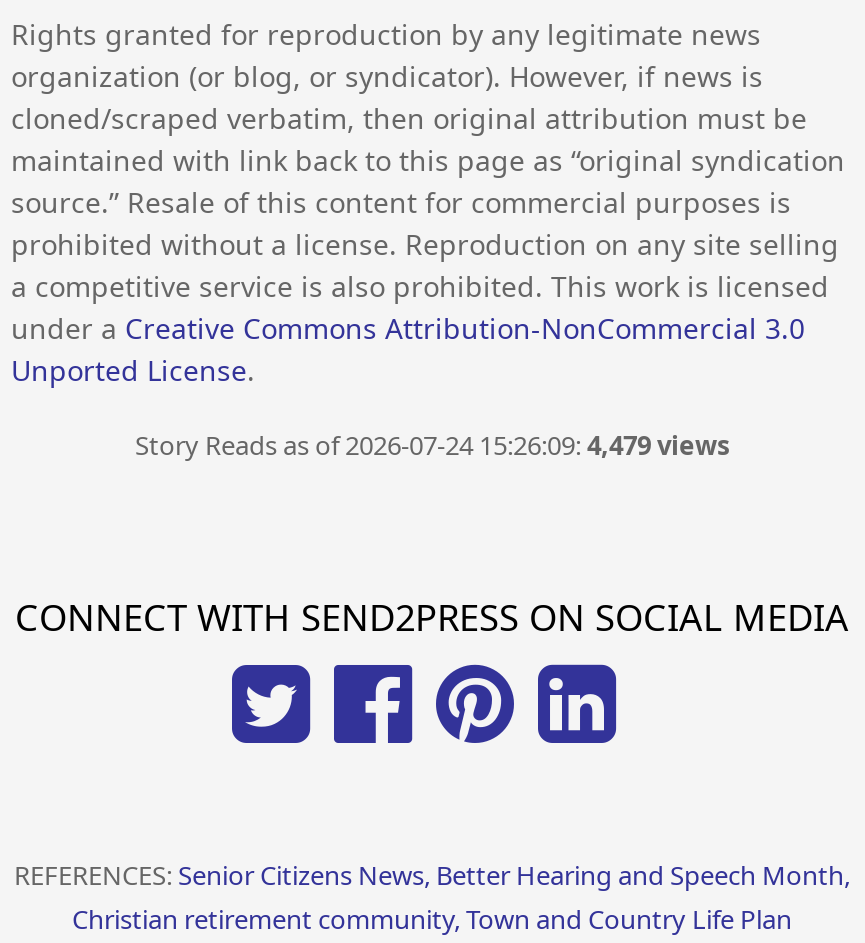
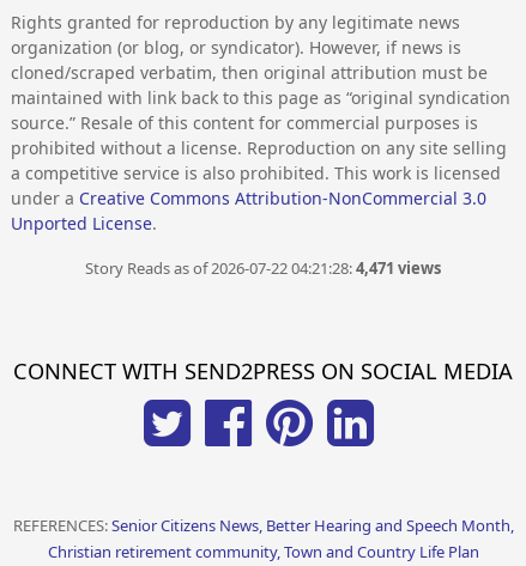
[135,427,729,463] Story Reads as of 2026-07-24 15:26:09: 4,479 views -> [86,258,442,279] Story Reads as of 2026-07-22 04:21:28: 4,471 views

